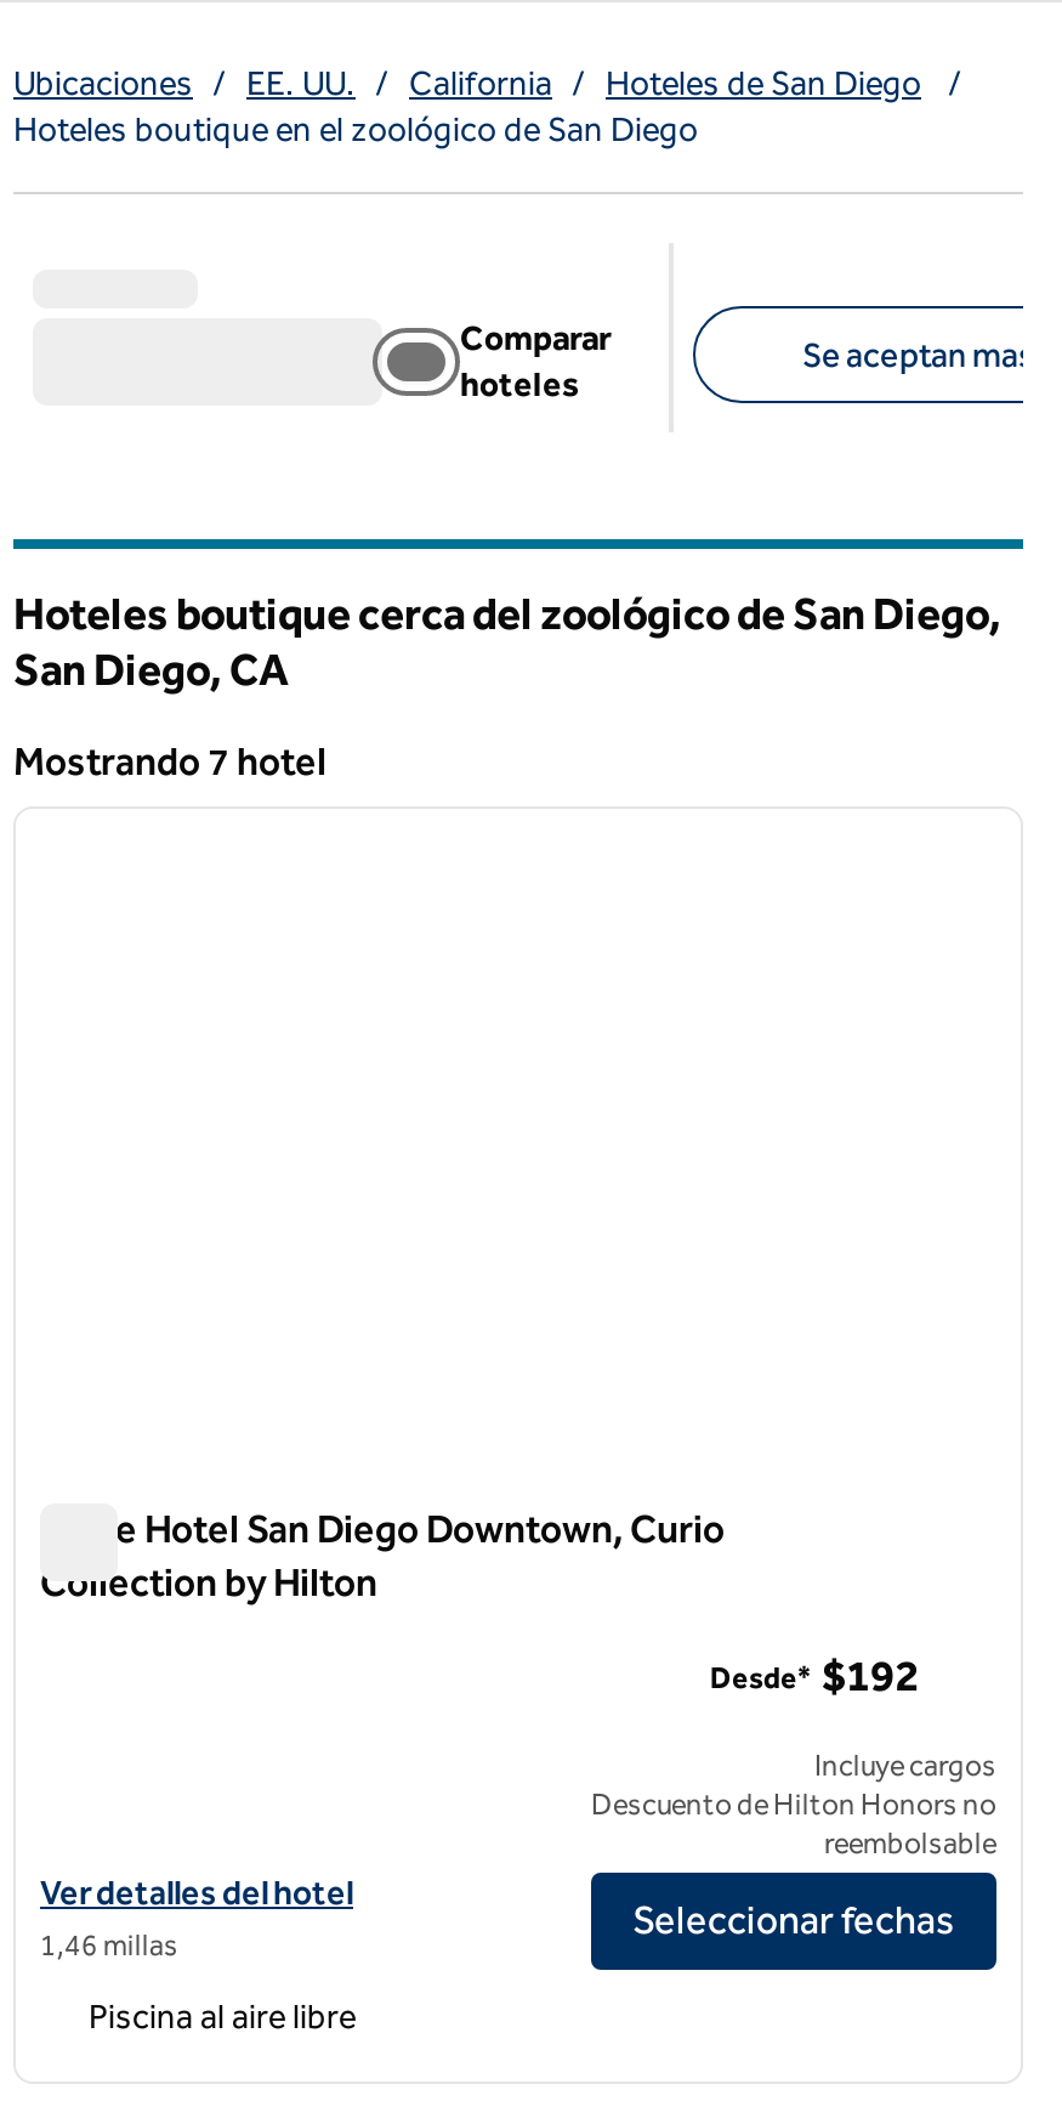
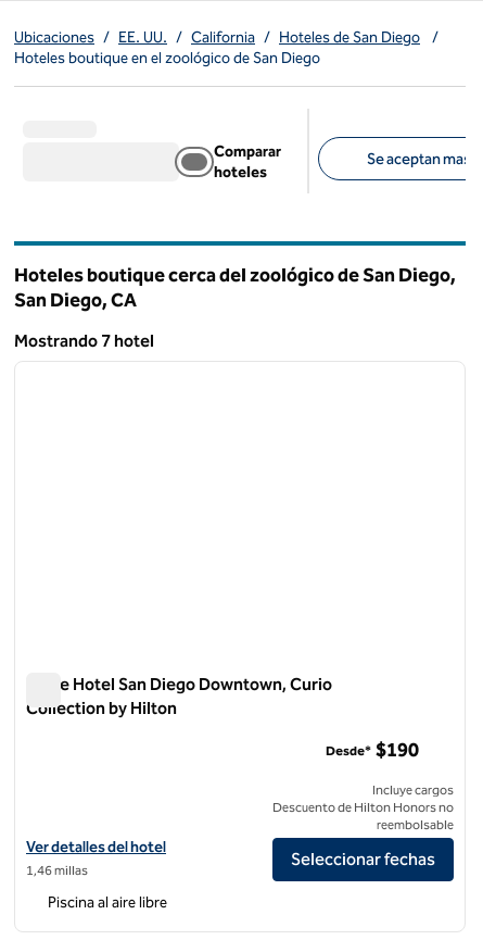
[710,1650,919,1704] Desde* $192 -> [326,738,419,762] Desde* $190

